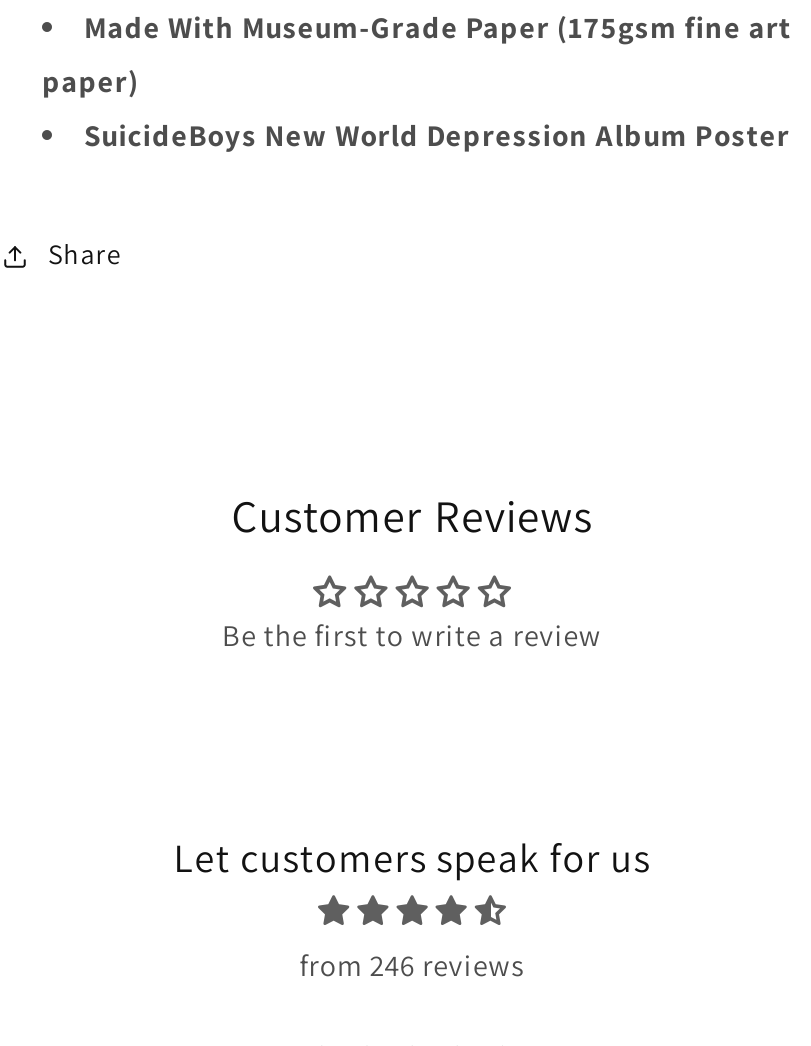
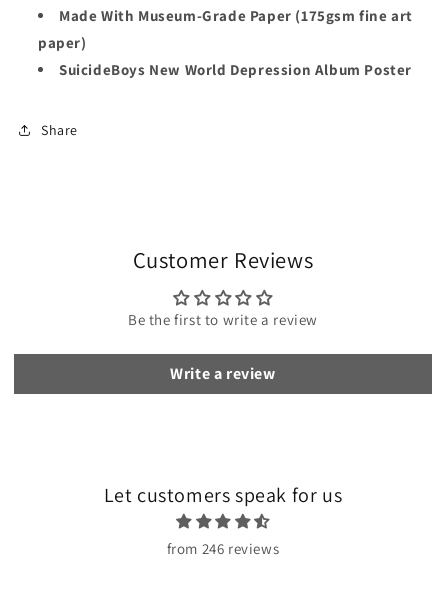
none -> [170,363,276,384] Write a review

